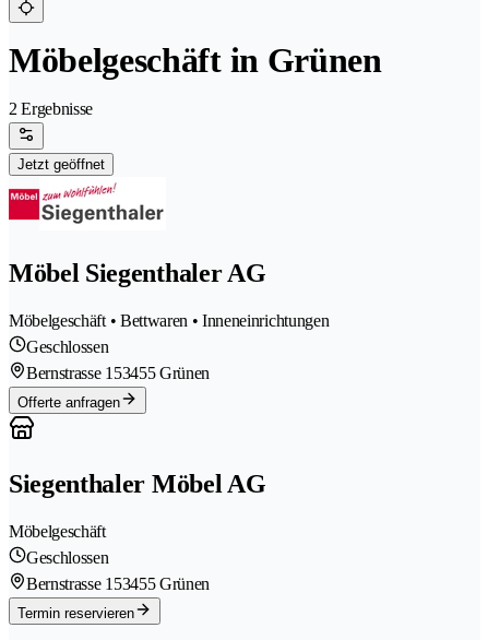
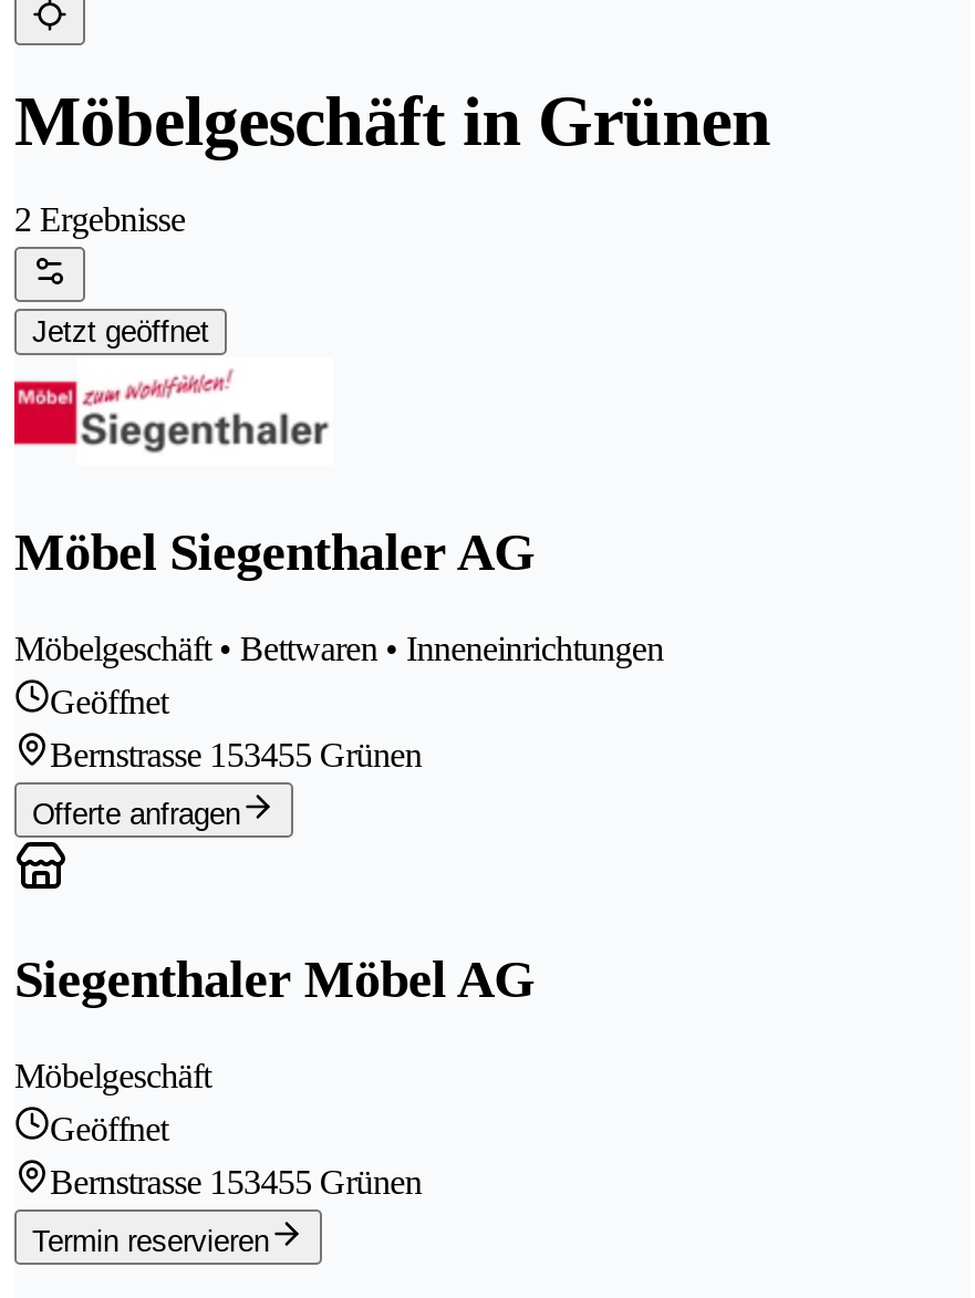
[26,338,109,356] Geschlossen -> [50,683,168,721] Geöffnet
[26,548,109,567] Geschlossen -> [50,1110,168,1148] Geöffnet

